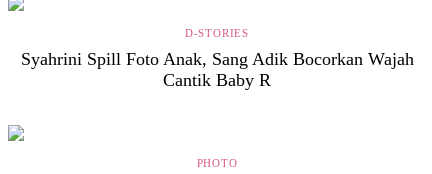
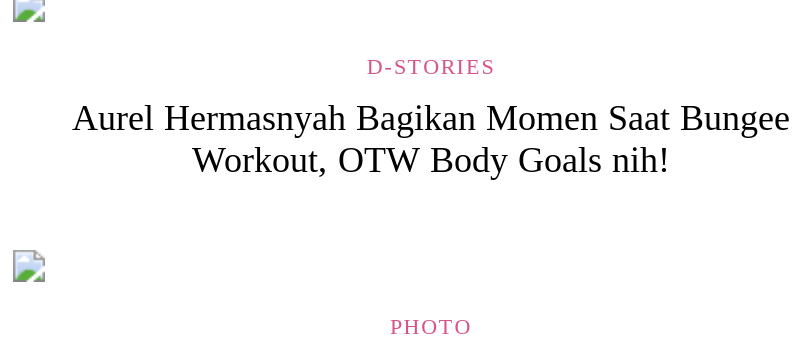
[20,49,413,90] Syahrini Spill Foto Anak, Sang Adik Bocorkan Wajah | Cantik Baby R -> [72,98,790,180] Aurel Hermasnyah Bagikan Momen Saat Bungee | Workout, OTW Body Goals nih!

